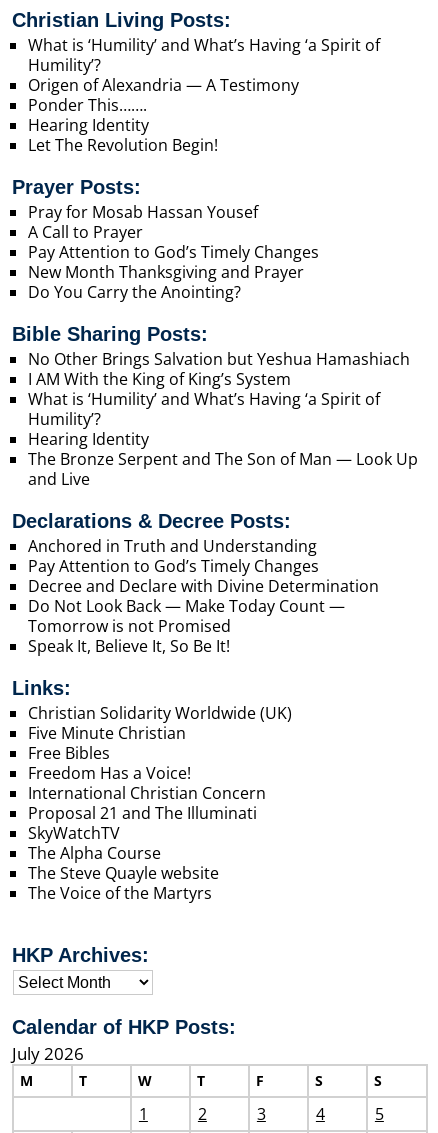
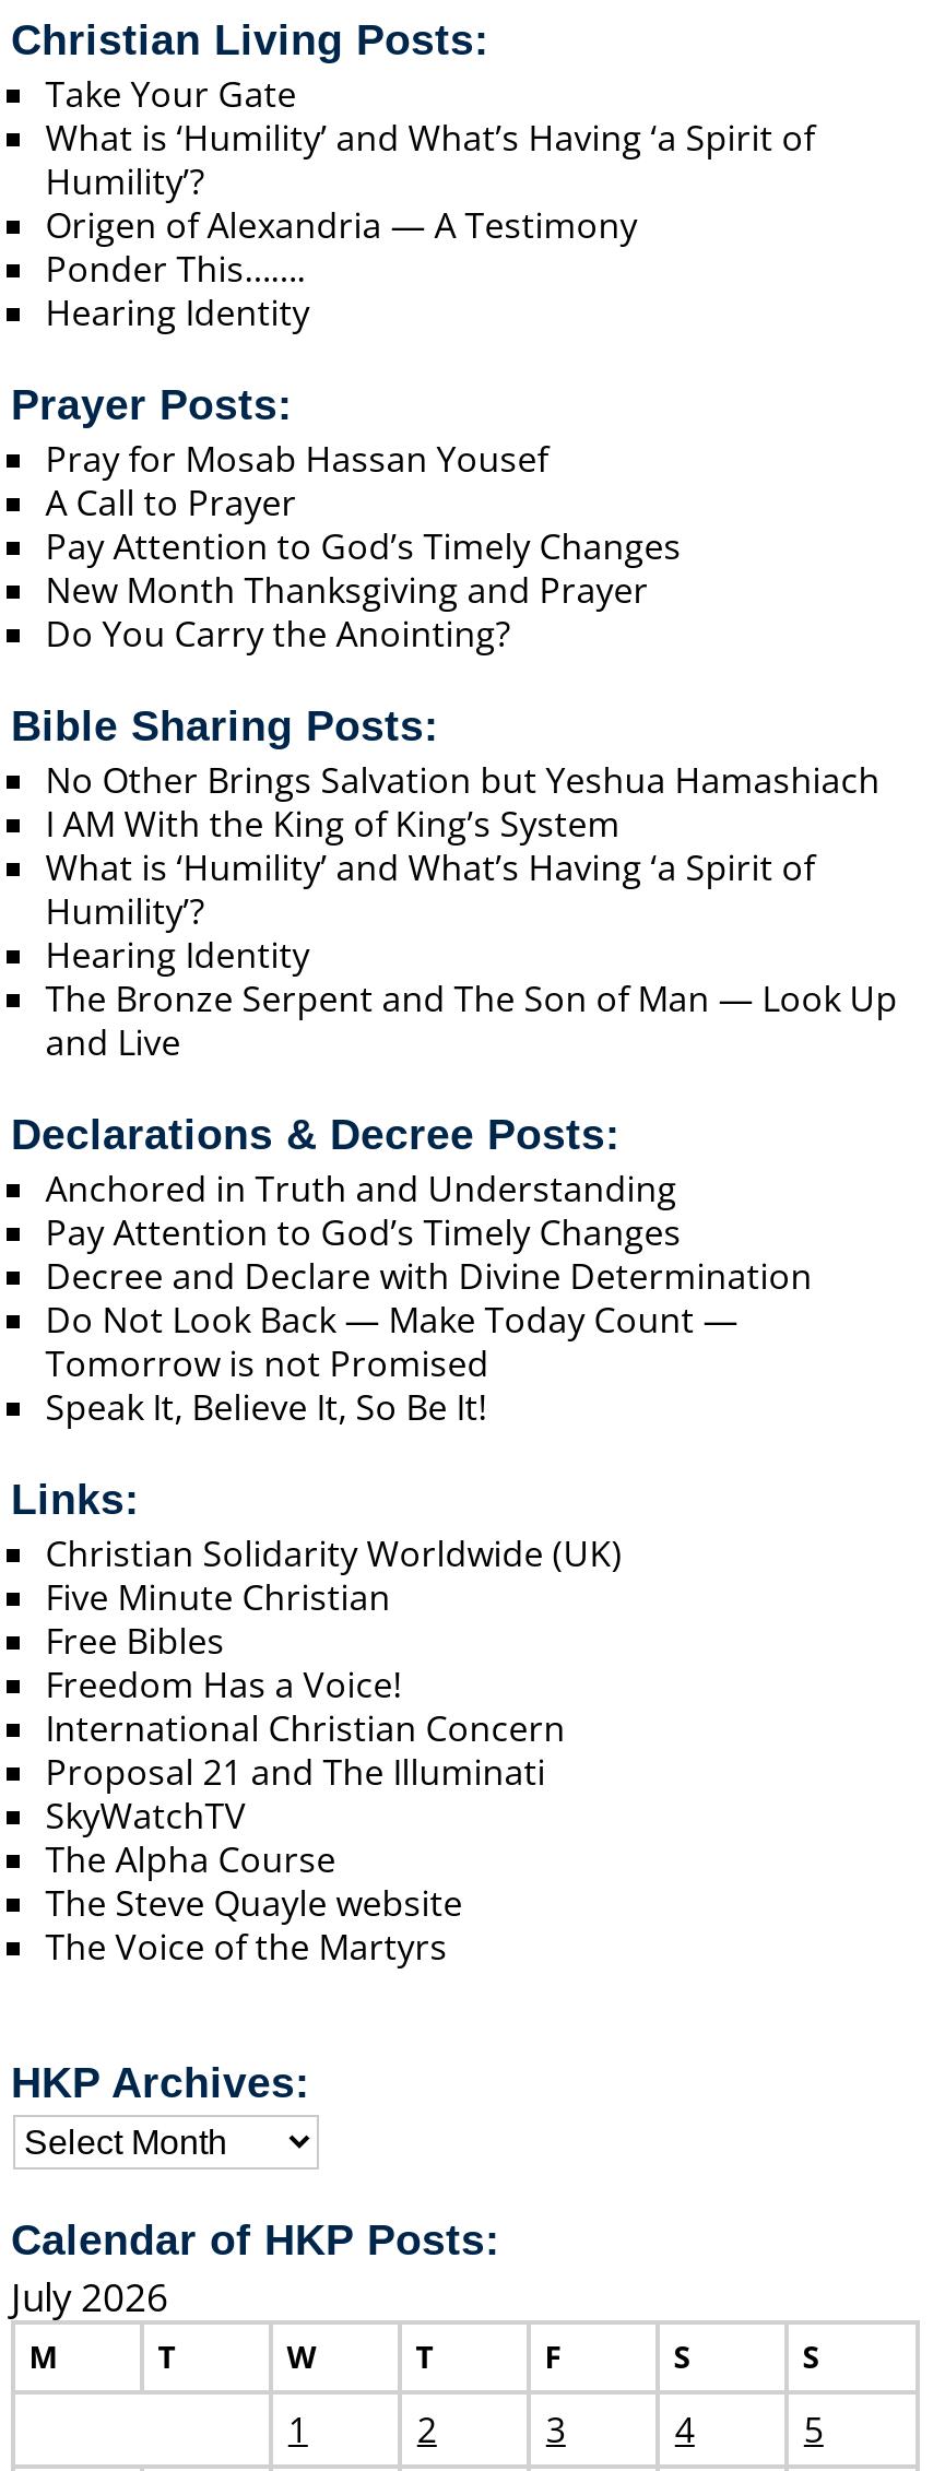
none -> [45,71,297,119] Take Your Gate
moved [28,34,380,136] -> [45,114,815,337]: What is ‘Humility’ and What’s Having ‘a Spirit of | Humility’? | Origen of Alexandria — A Testimony | Ponder This……. | Hearing Identity
[28,134,218,156] Let The Revolution Begin! -> none

